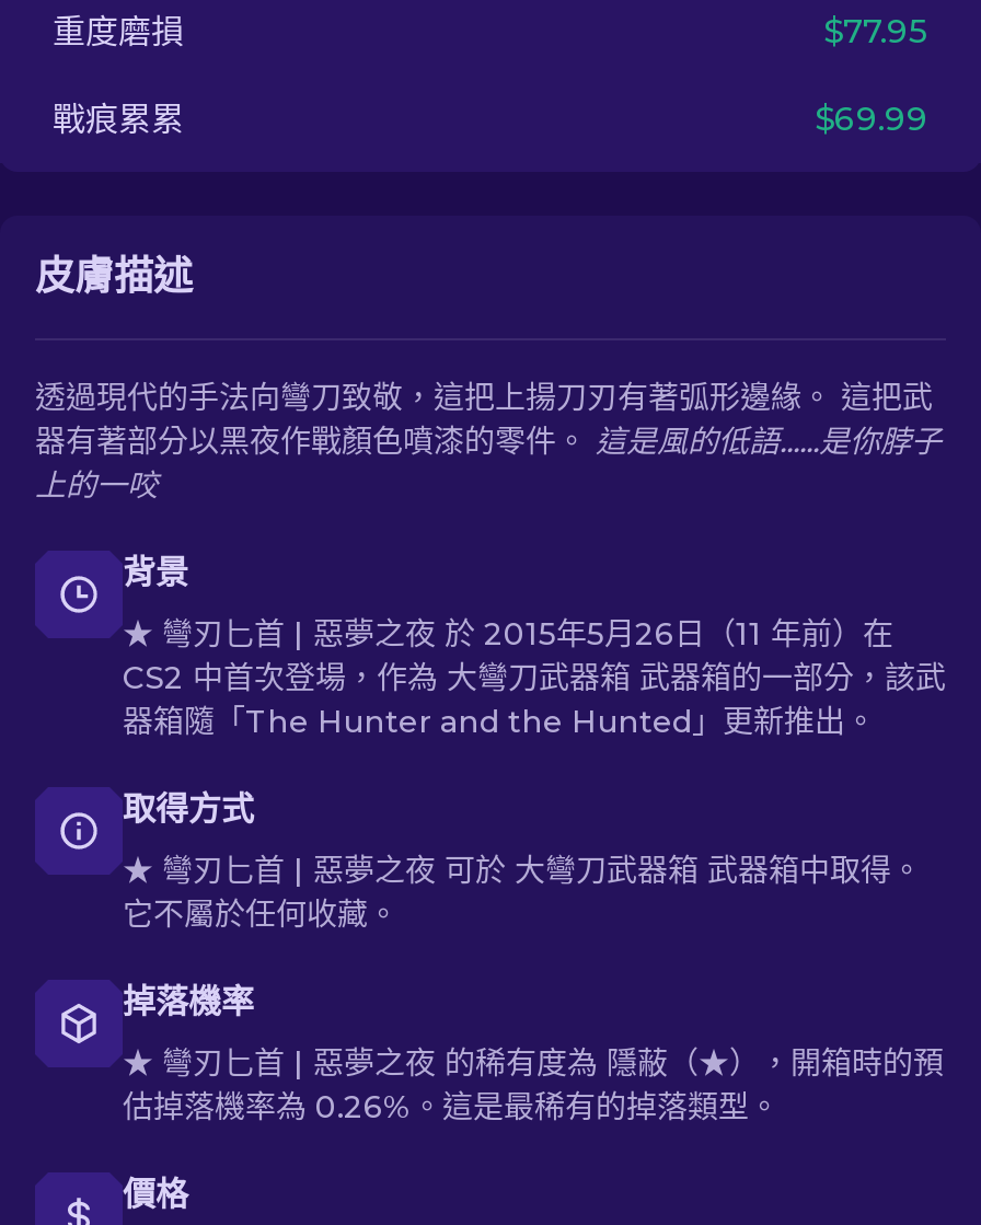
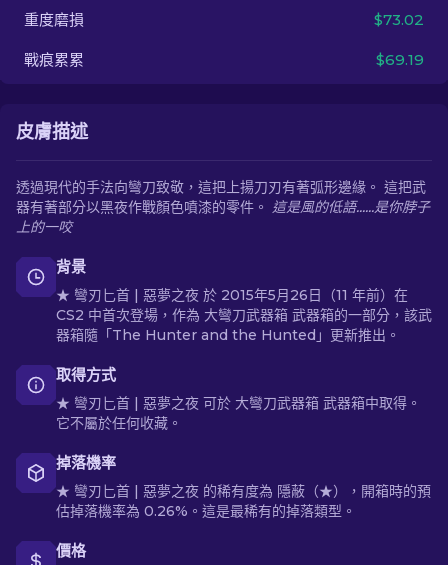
[823,10,928,51] $77.95 -> [374,10,424,29] $73.02
[815,97,928,139] $69.99 -> [376,50,424,69] $69.19

